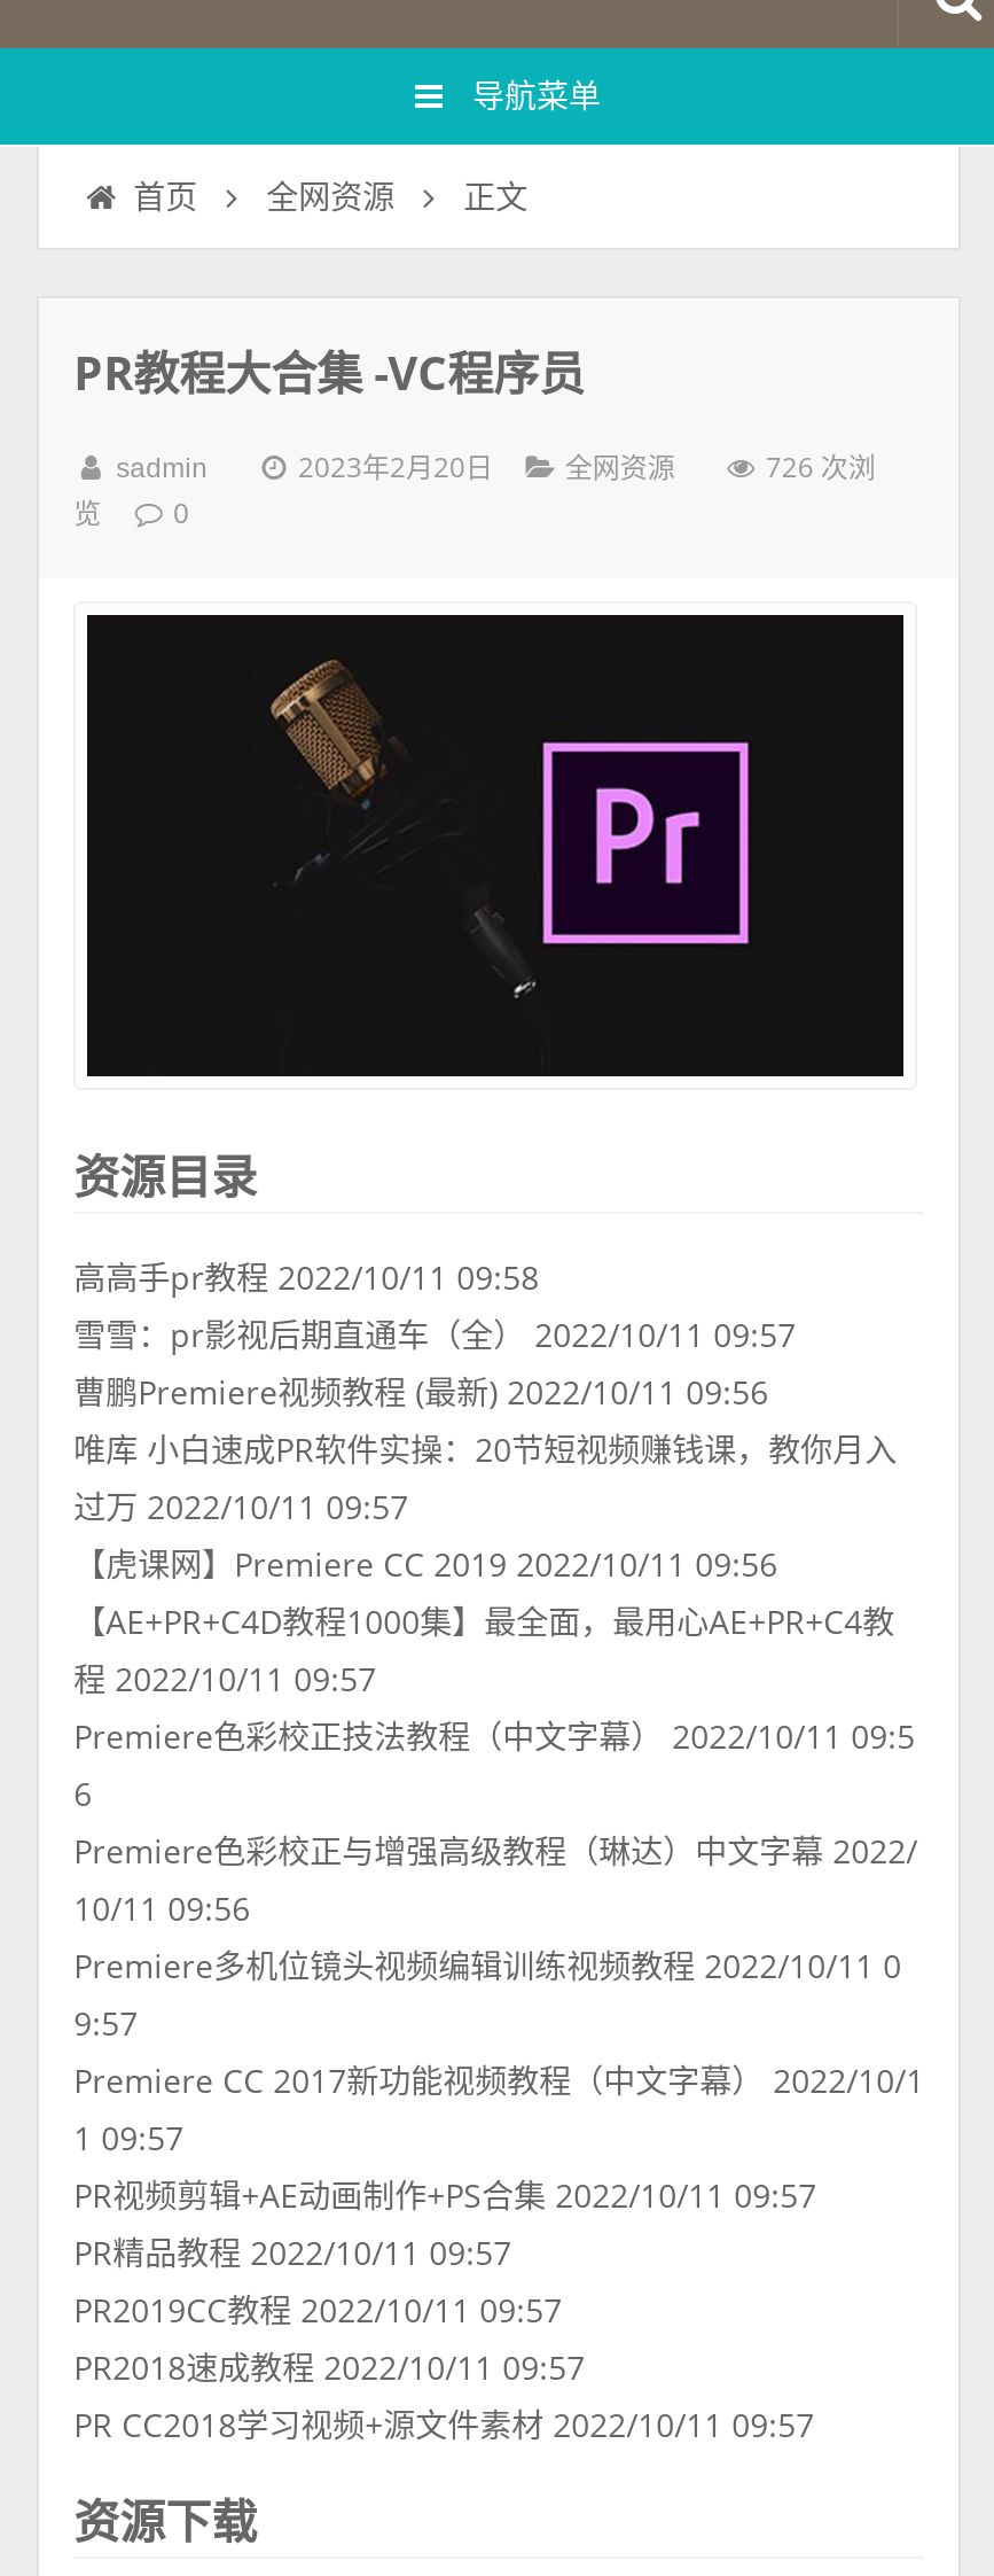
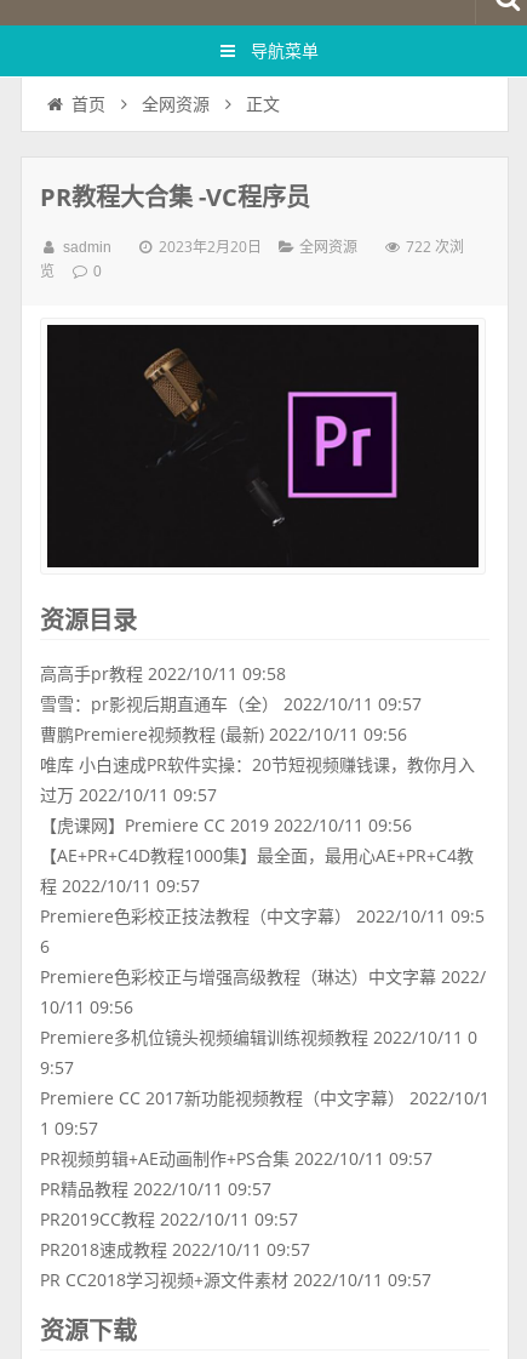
[765,448,875,487] 726 次浏 -> [406,236,464,257] 722 次浏

